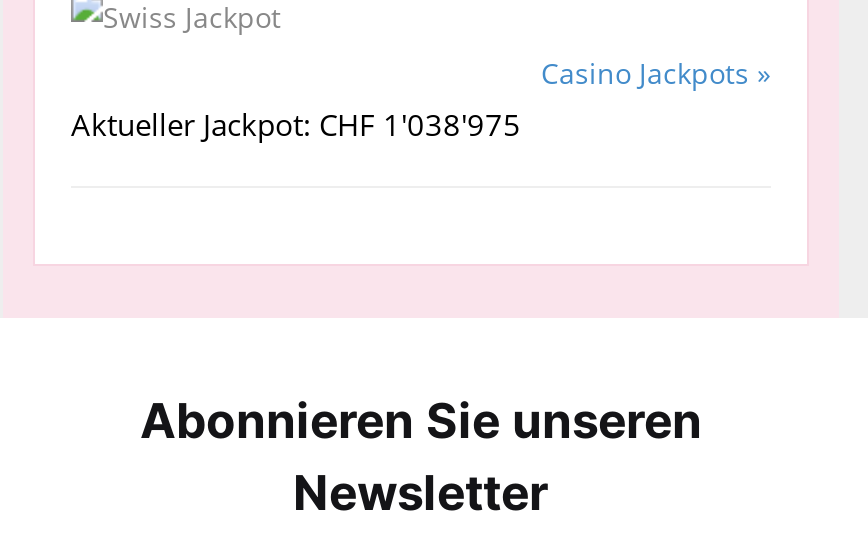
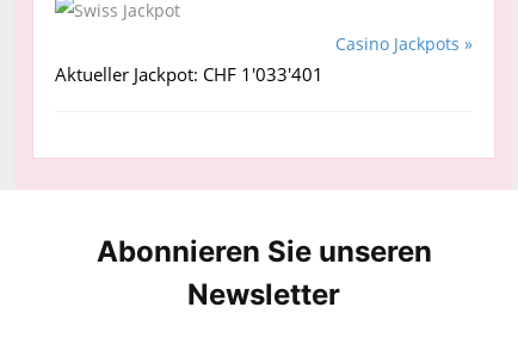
[71,104,521,144] Aktueller Jackpot: CHF 1'038'975 -> [55,62,323,86] Aktueller Jackpot: CHF 1'033'401

